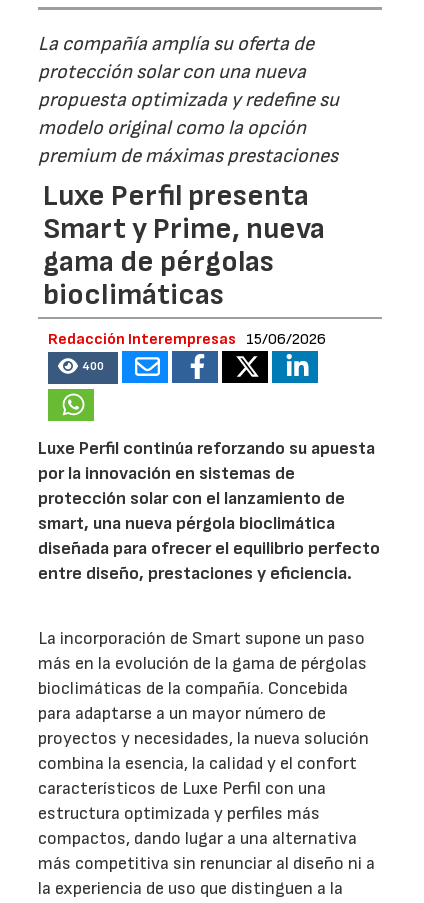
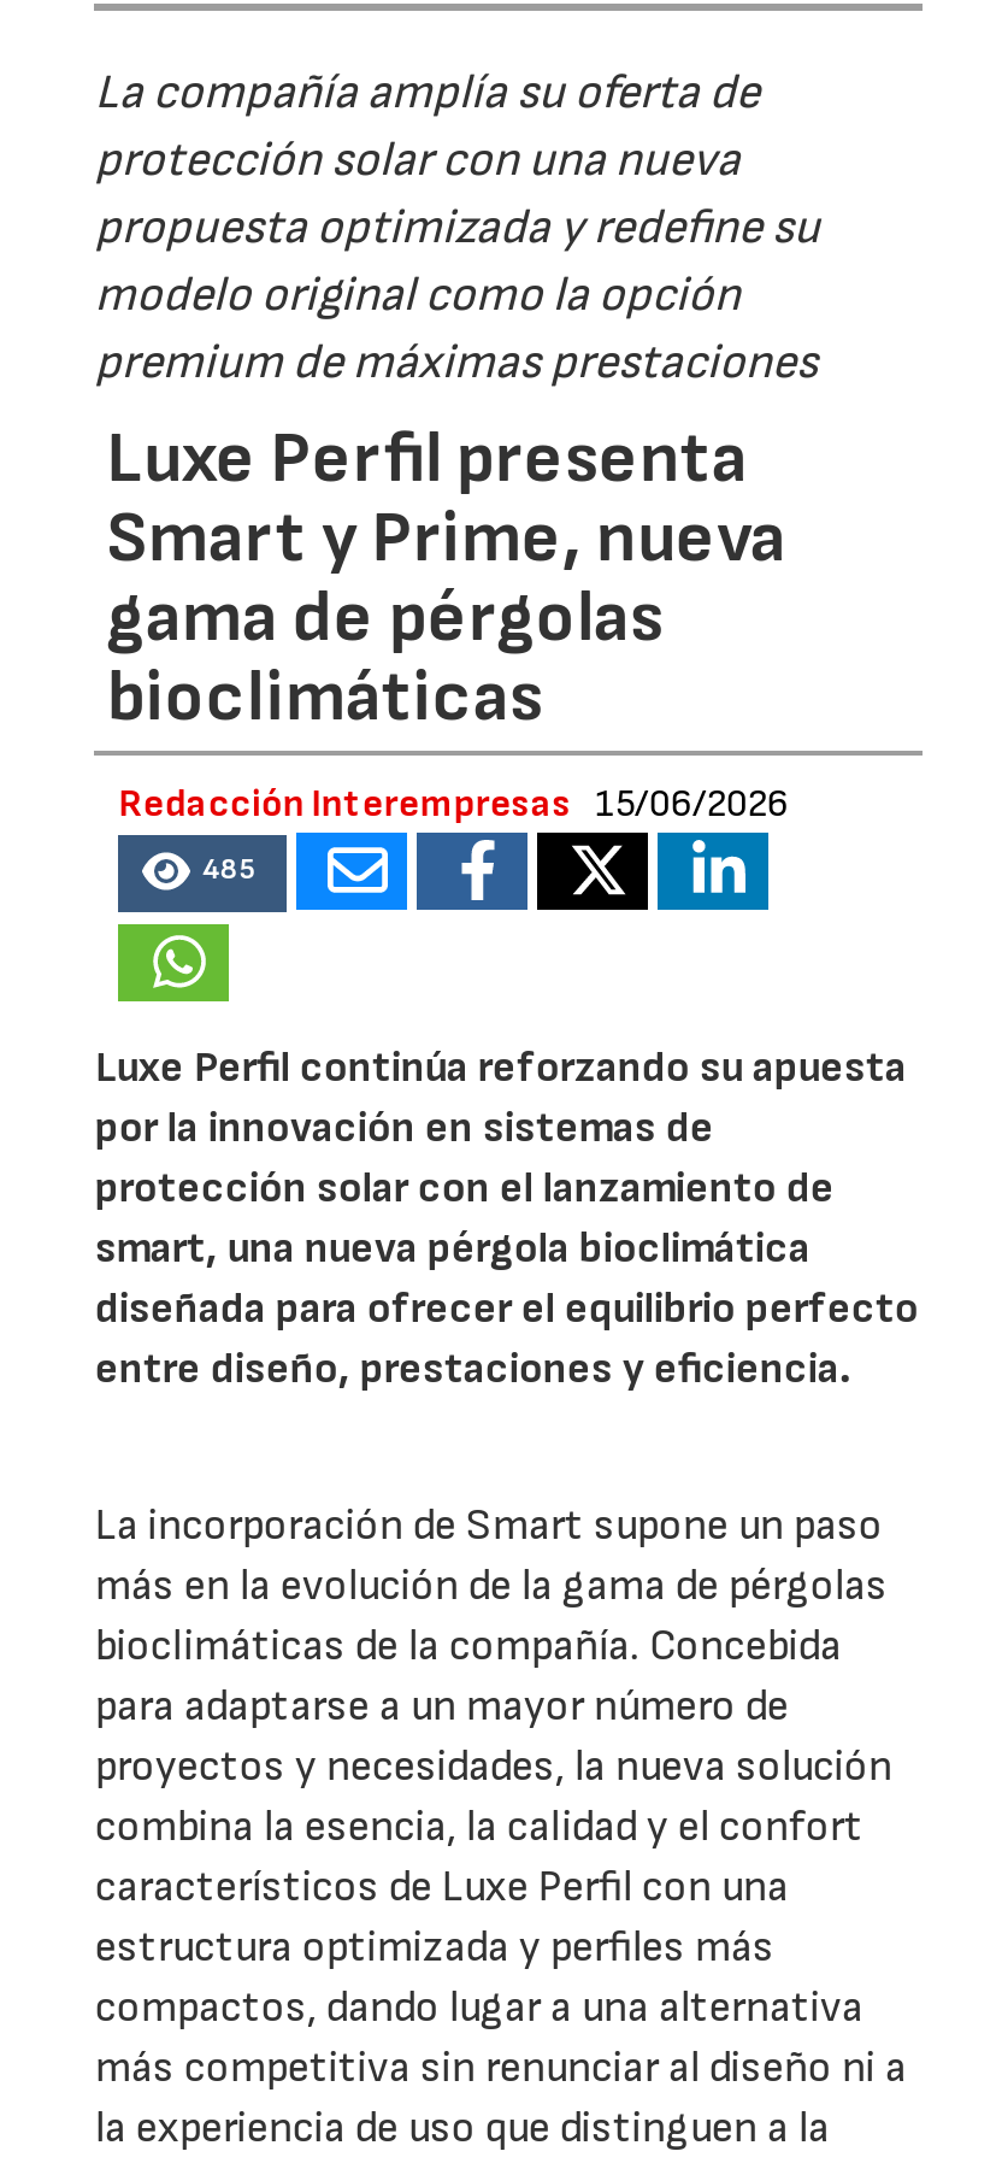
[83,359,104,374] 400 -> [203,852,256,888] 485

